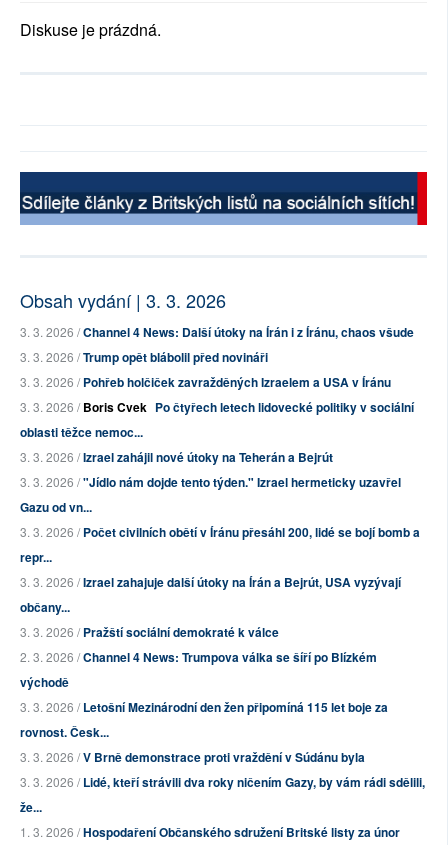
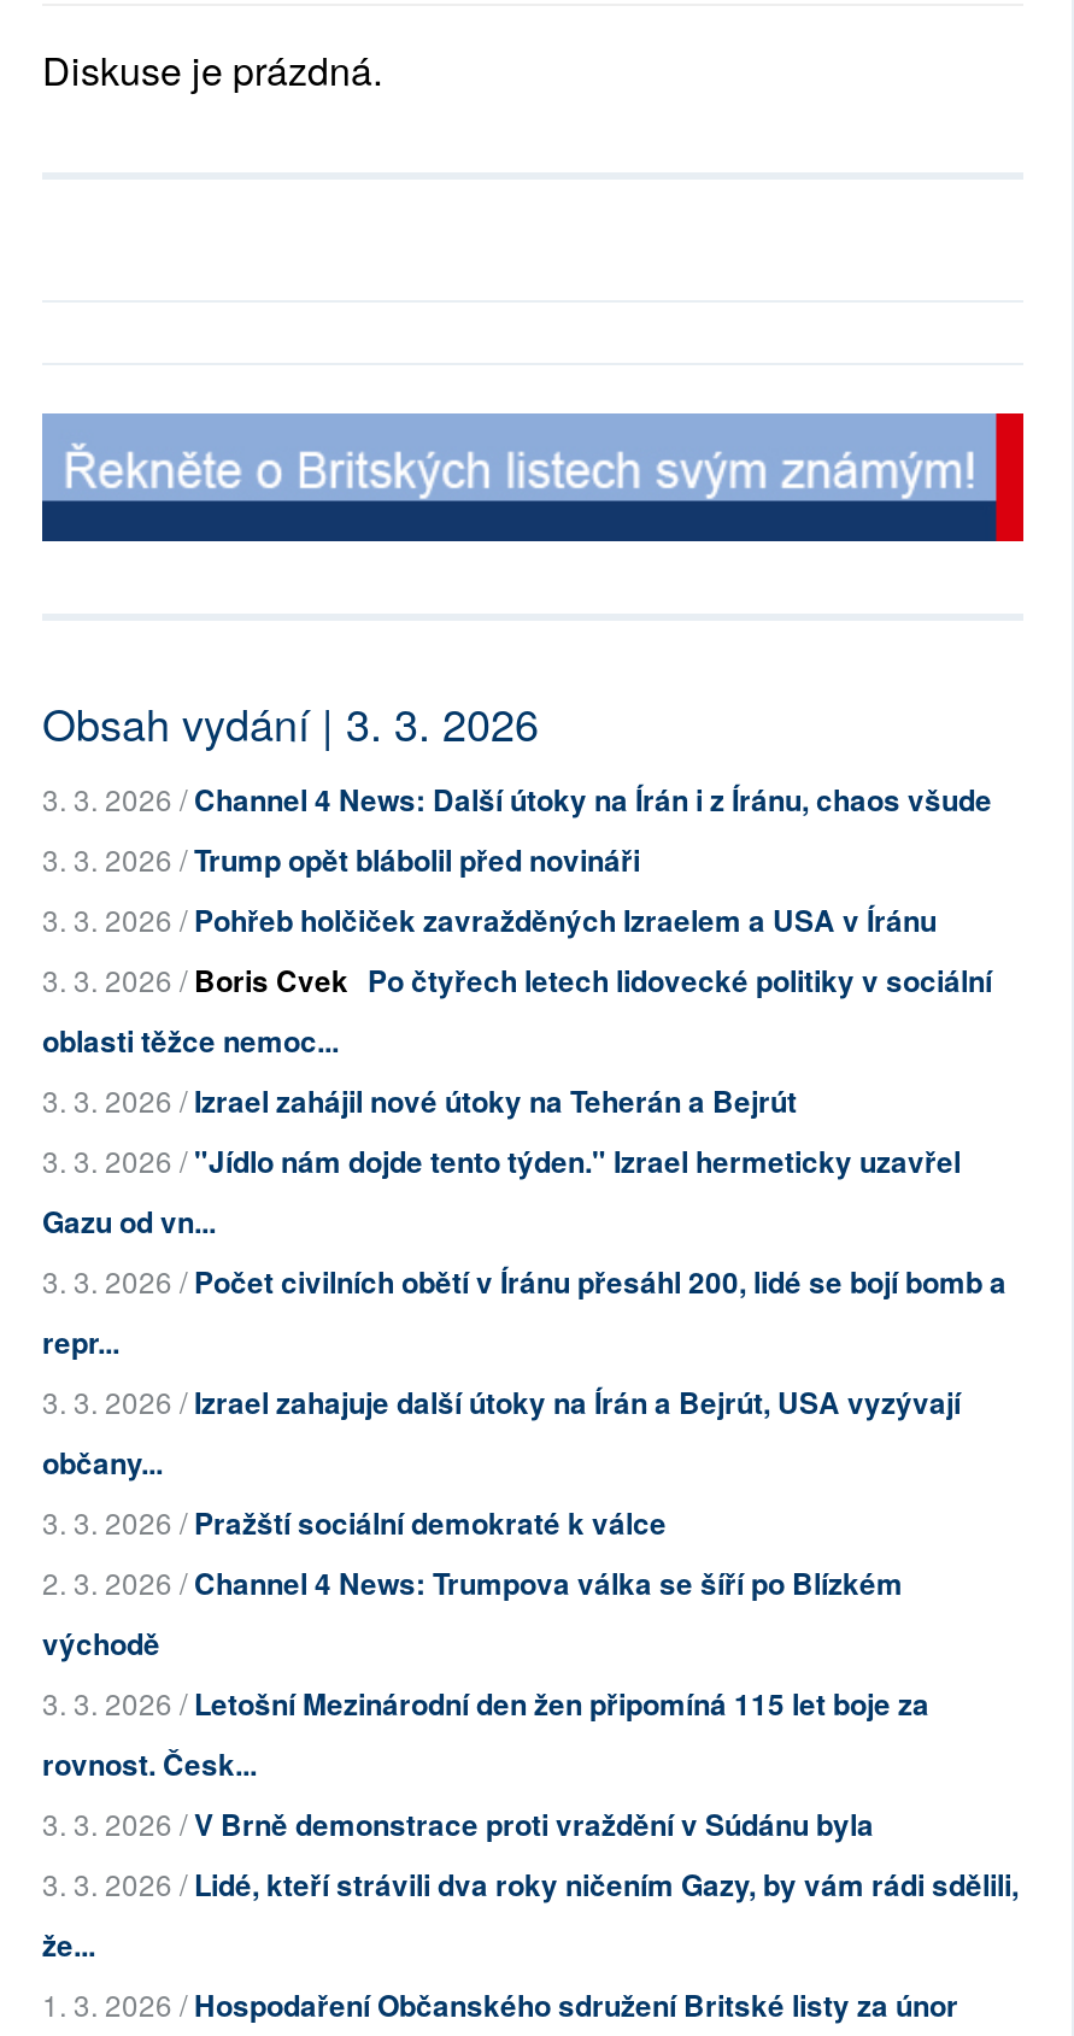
[20,171,419,225] [image] -> [40,411,1002,541] [image]

